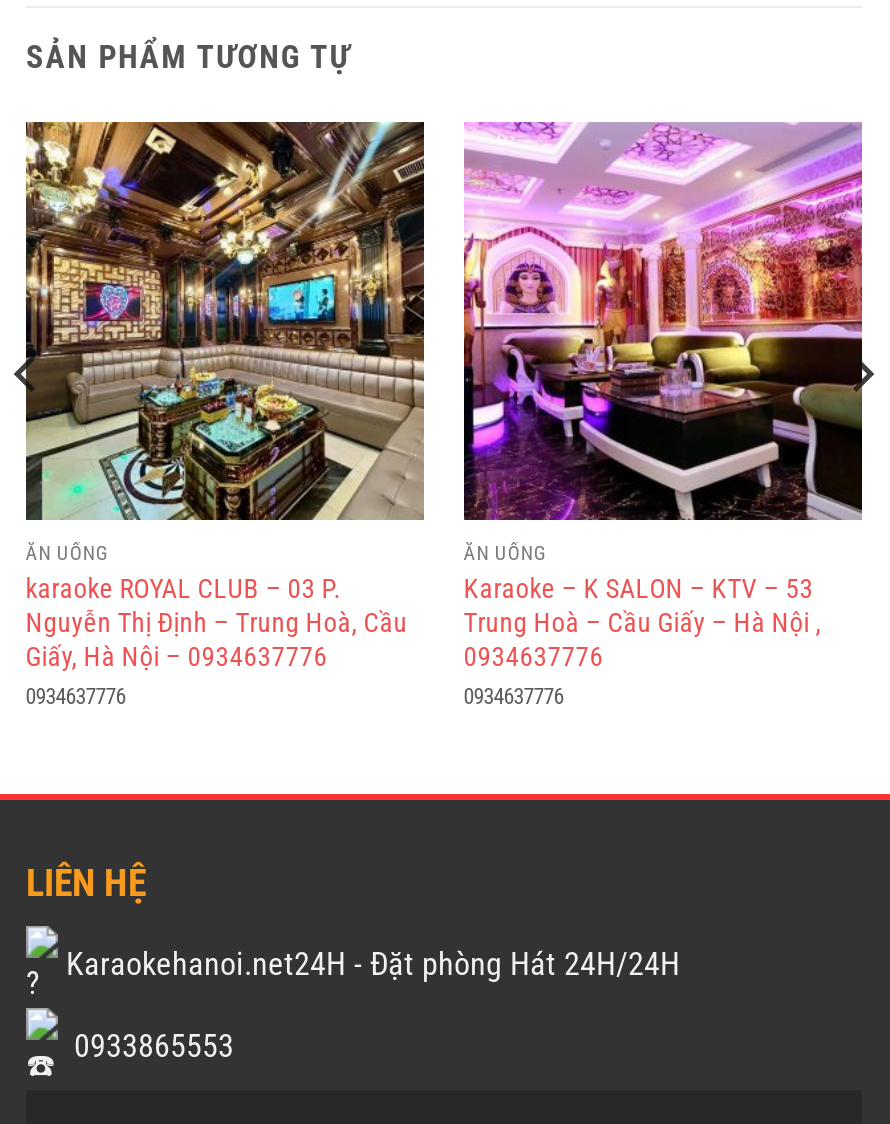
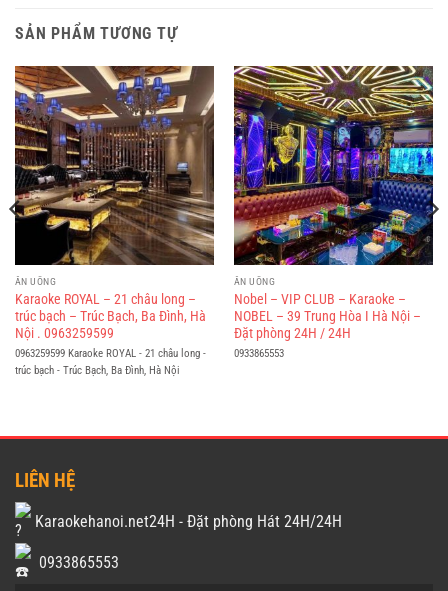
[12,120,426,710] [image] | karaoke ROYAL CLUB – 03 P. | Nguyễn Thị Định – Trung Hoà, Cầu | Giấy, Hà Nội – 0934637776 | 0934637776 -> [9,65,214,377] [image] | Karaoke ROYAL – 21 châu long – | trúc bạch – Trúc Bạch, Ba Đình, Hà | Nội . 0963259599 | 0963259599 Karaoke ROYAL - 21 châu long - | trúc bạch - Trúc Bạch, Ba Đình, Hà Nội
[462,120,876,710] [image] | Karaoke – K SALON – KTV – 53 | Trung Hoà – Cầu Giấy – Hà Nội , | 0934637776 | 0934637776 -> [233,65,439,360] [image] | Nobel – VIP CLUB – Karaoke – | NOBEL – 39 Trung Hòa I Hà Nội – | Đặt phòng 24H / 24H | 0933865553

